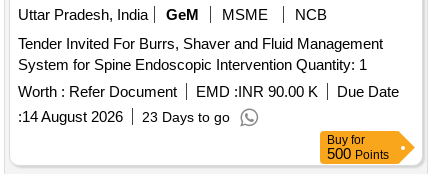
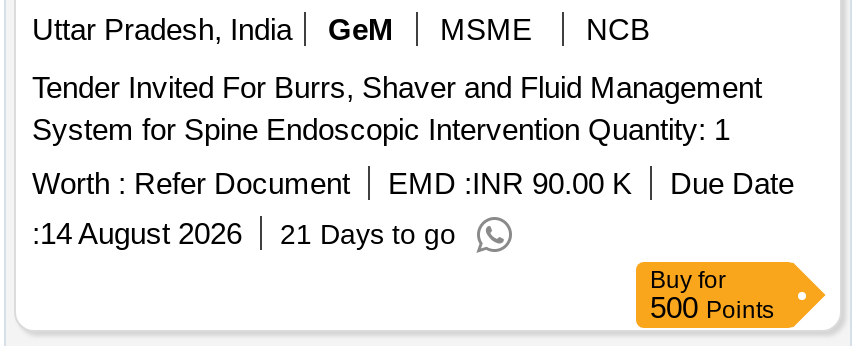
[18,108,230,125] :14 August 2026 23 Days to go -> [32,216,456,250] :14 August 2026 21 Days to go

